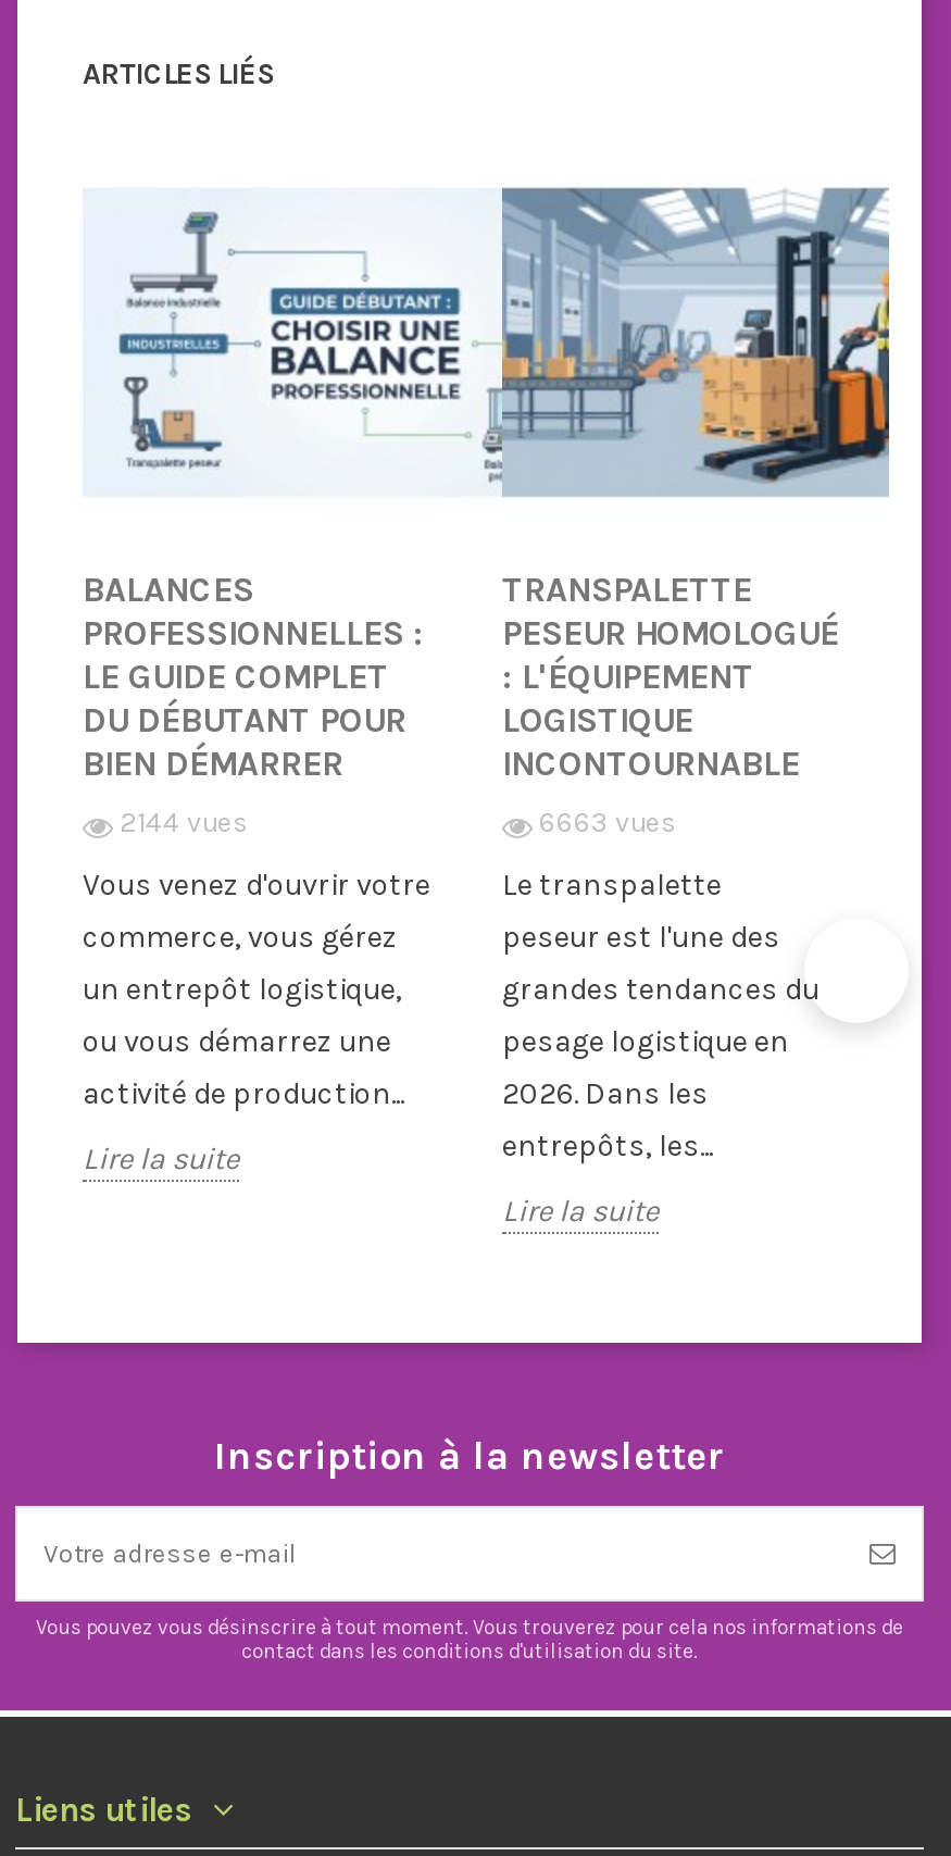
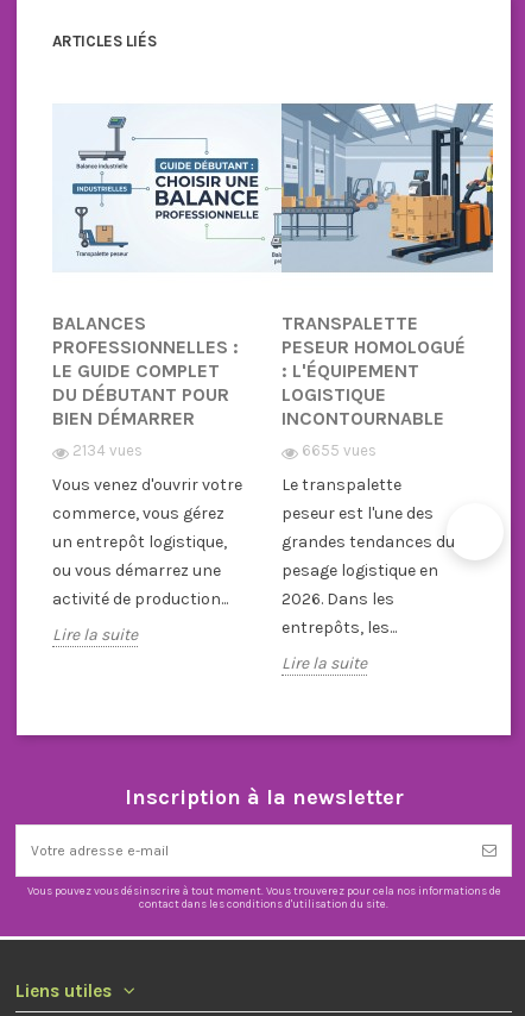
[120,805,248,837] 2144 vues -> [72,441,143,459] 2134 vues
[539,805,676,837] 6663 vues -> [302,441,377,459] 6655 vues

